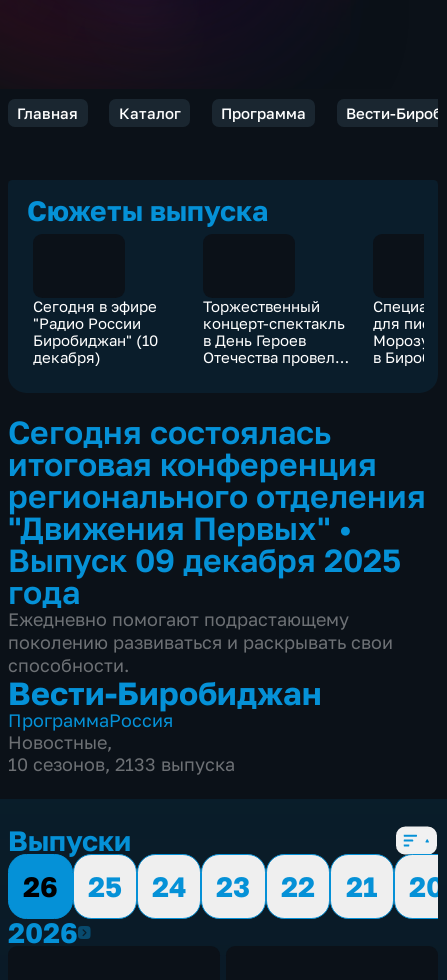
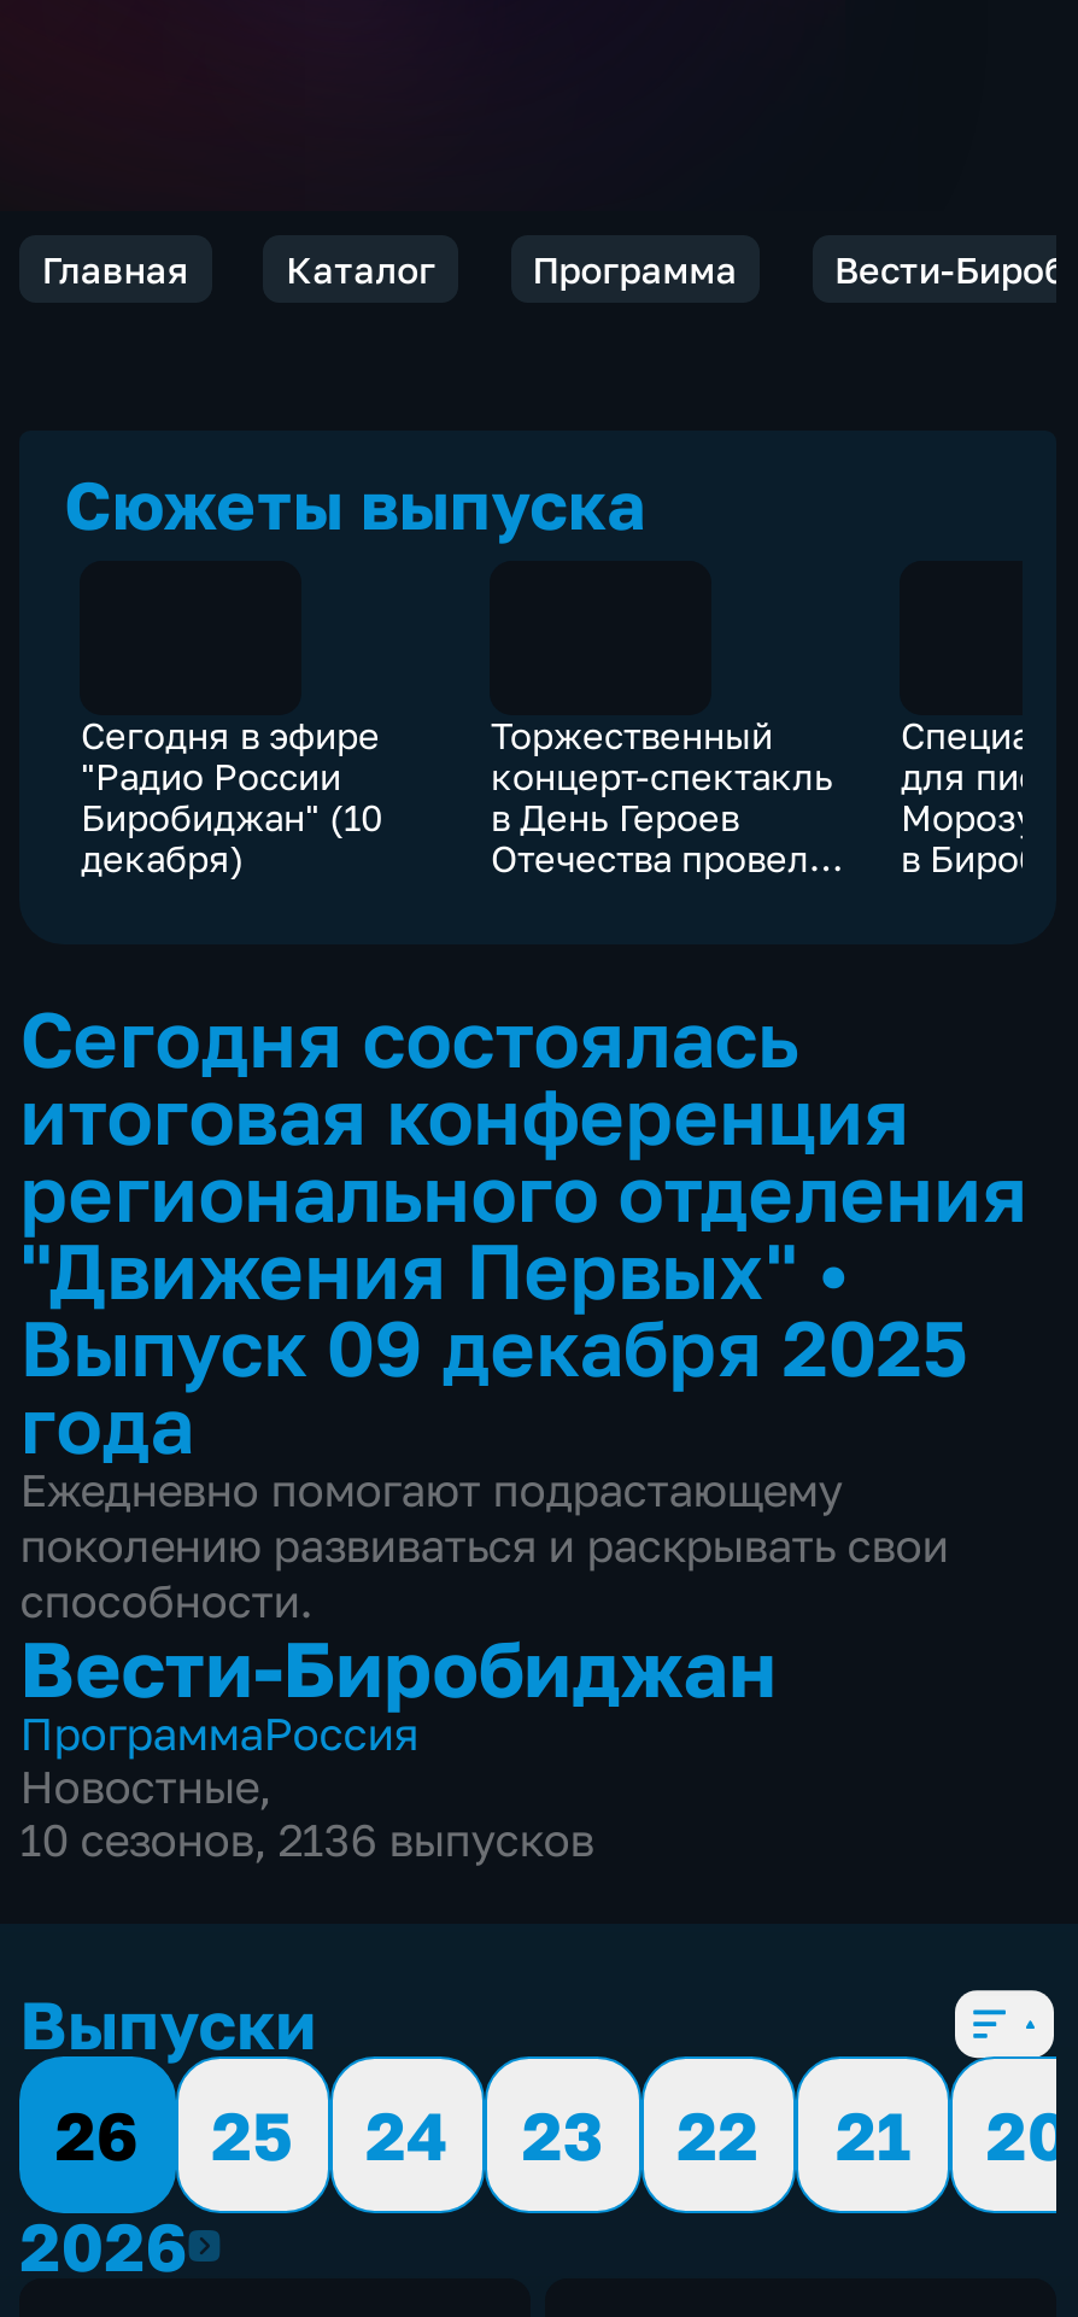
[8,753,235,775] 10 сезонов, 2133 выпуска -> [20,1813,594,1866] 10 сезонов, 2136 выпусков

